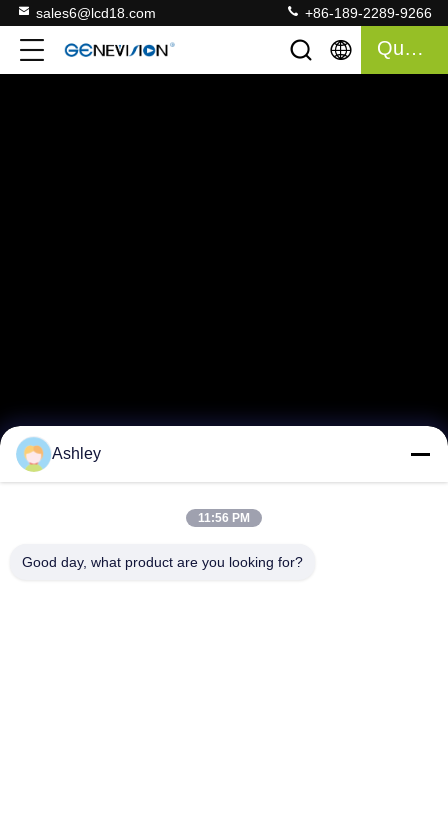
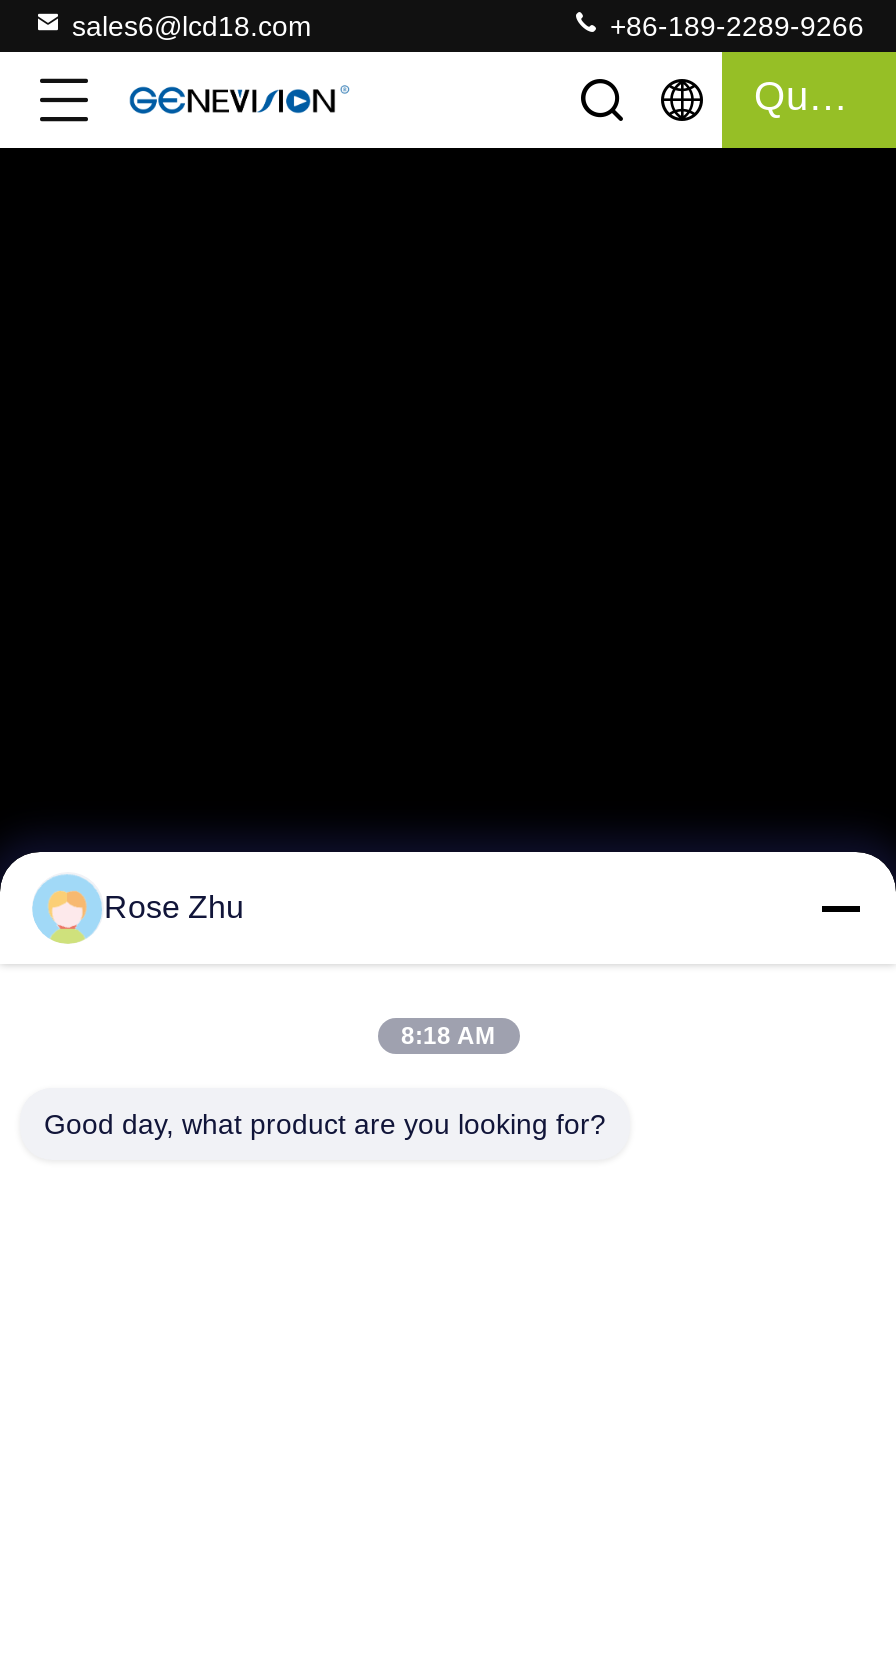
[52,445,101,462] Ashley -> [104,890,244,924] Rose Zhu
[198,511,250,525] 11:56 PM -> [401,1022,495,1050] 8:18 AM

